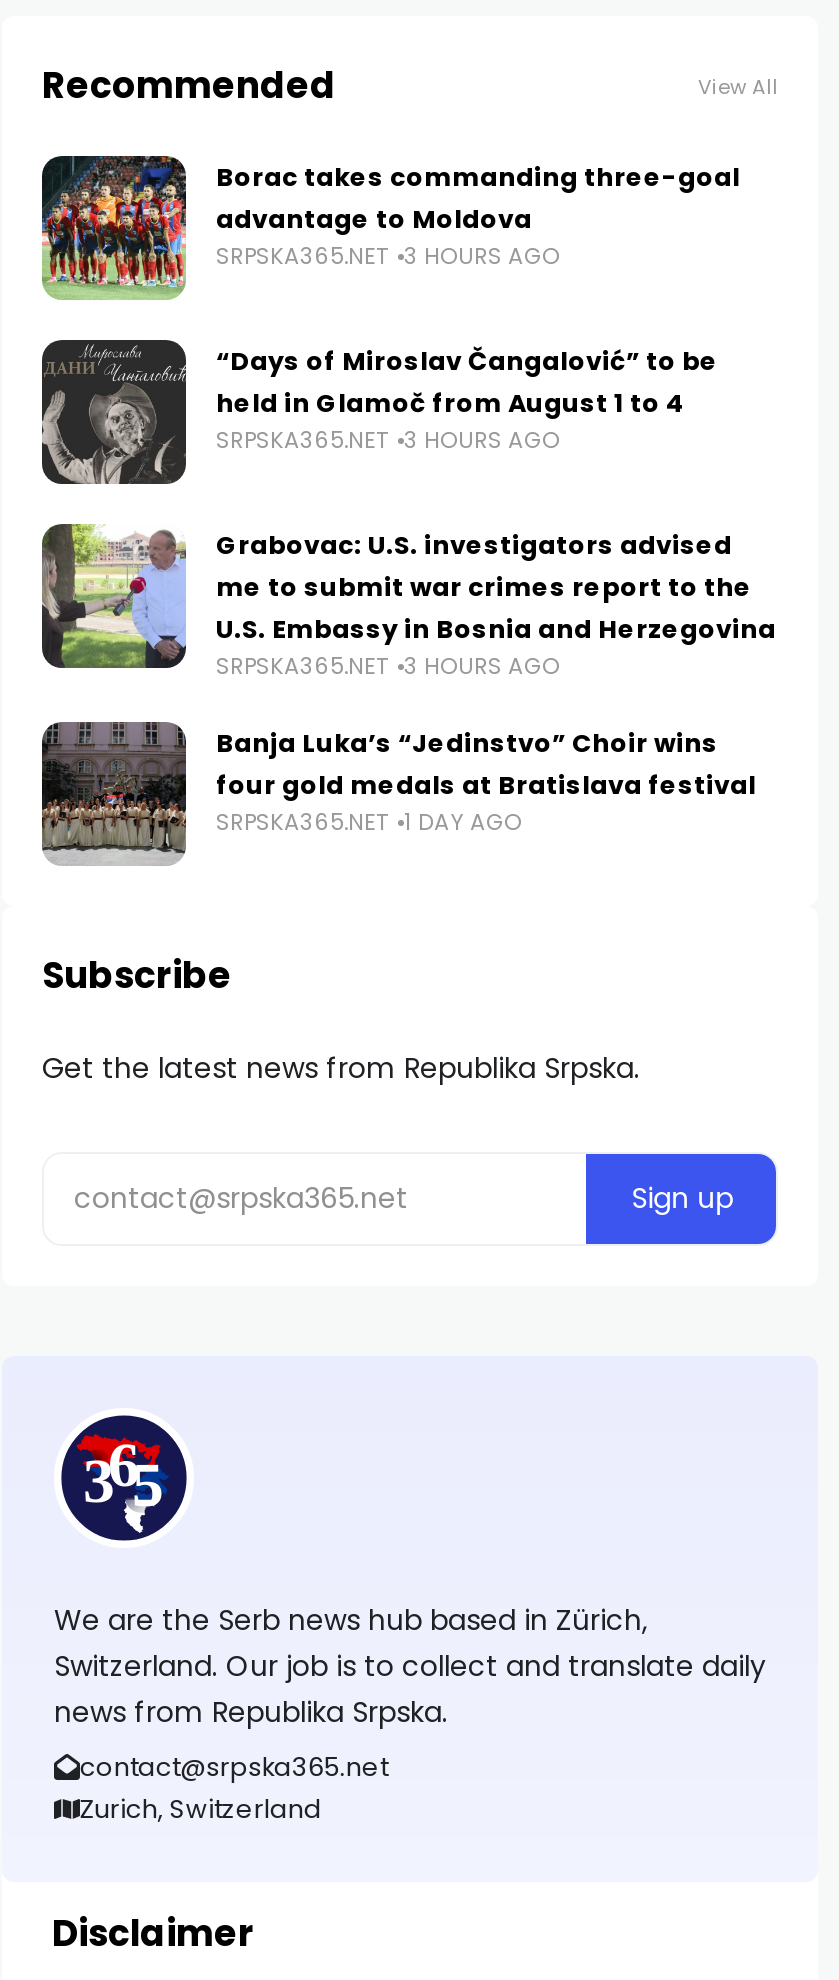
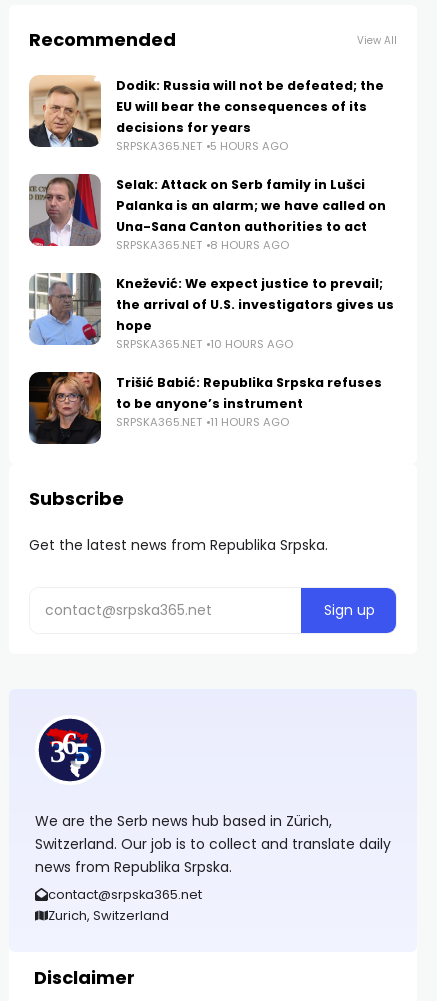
[40,154,740,302] [image] | Borac takes commanding three-goal | advantage to Moldova | SRPSKA365.NET 3 HOURS AGO -> [28,75,384,154] [image] | Dodik: Russia will not be defeated; the | EU will bear the consequences of its | decisions for years | SRPSKA365.NET 5 HOURS AGO
[42,338,718,486] [image] | “Days of Miroslav Čangalović” to be | held in Glamoč from August 1 to 4 | SRPSKA365.NET 3 HOURS AGO -> [29,173,386,253] [image] | Selak: Attack on Serb family in Lušci | Palanka is an alarm; we have called on | Una-Sana Canton authorities to act | SRPSKA365.NET 8 HOURS AGO
[40,524,776,682] [image] | Grabovac: U.S. investigators advised | me to submit war crimes report to the | U.S. Embassy in Bosnia and Herzegovina | SRPSKA365.NET 3 HOURS AGO -> [29,272,394,352] [image] | Knežević: We expect justice to prevail; | the arrival of U.S. investigators gives us | hope | SRPSKA365.NET 10 HOURS AGO
[42,720,756,866] [image] | Banja Luka’s “Jedinstvo” Choir wins | four gold medals at Bratislava festival | SRPSKA365.NET 1 DAY AGO -> [29,371,382,445] [image] | Trišić Babić: Republika Srpska refuses | to be anyone’s instrument | SRPSKA365.NET 11 HOURS AGO

